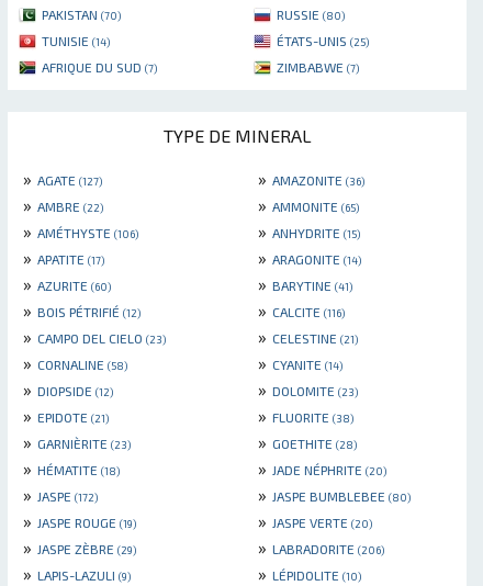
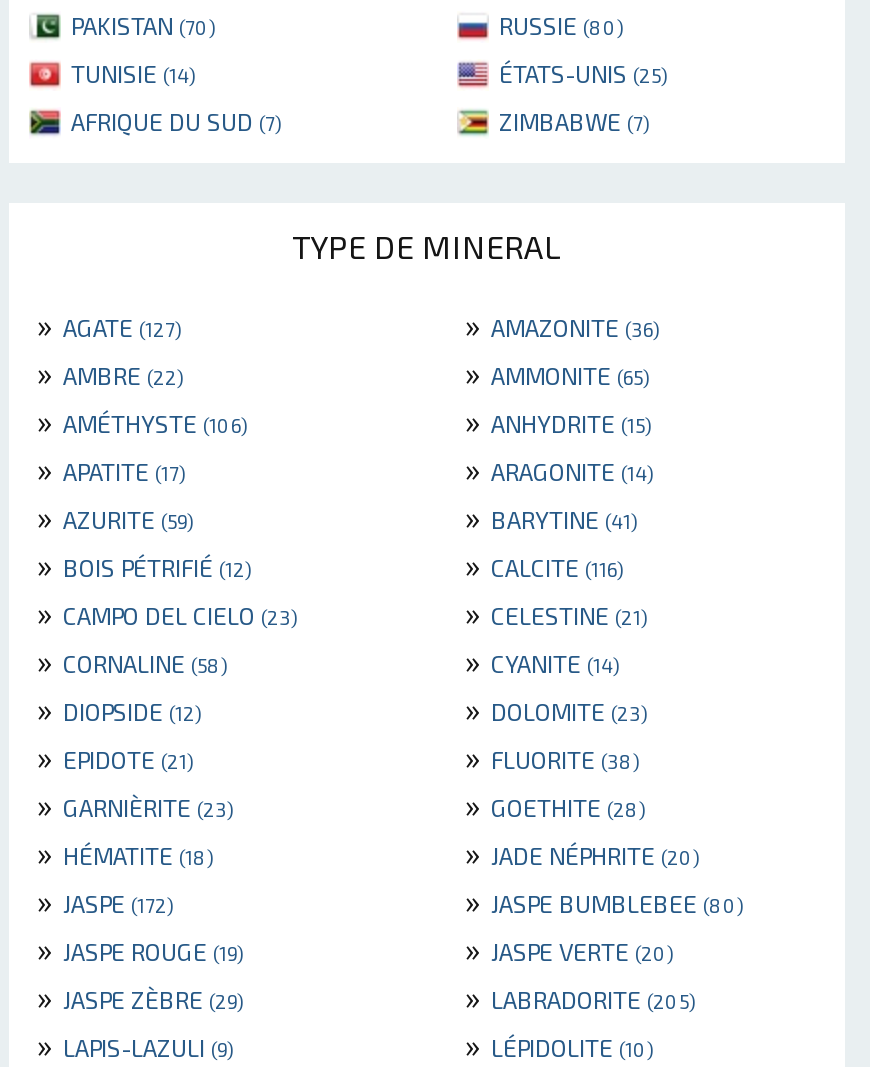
[19,273,111,294] » AZURITE (60) -> [29,496,193,534] » AZURITE (59)
[254,536,384,557] » LABRADORITE (206) -> [457,976,695,1014] » LABRADORITE (205)

